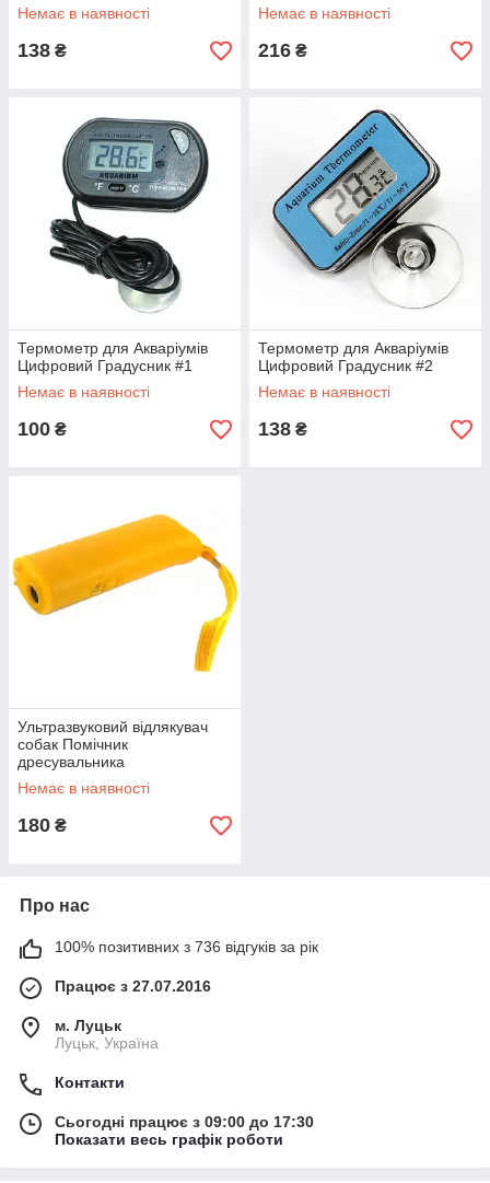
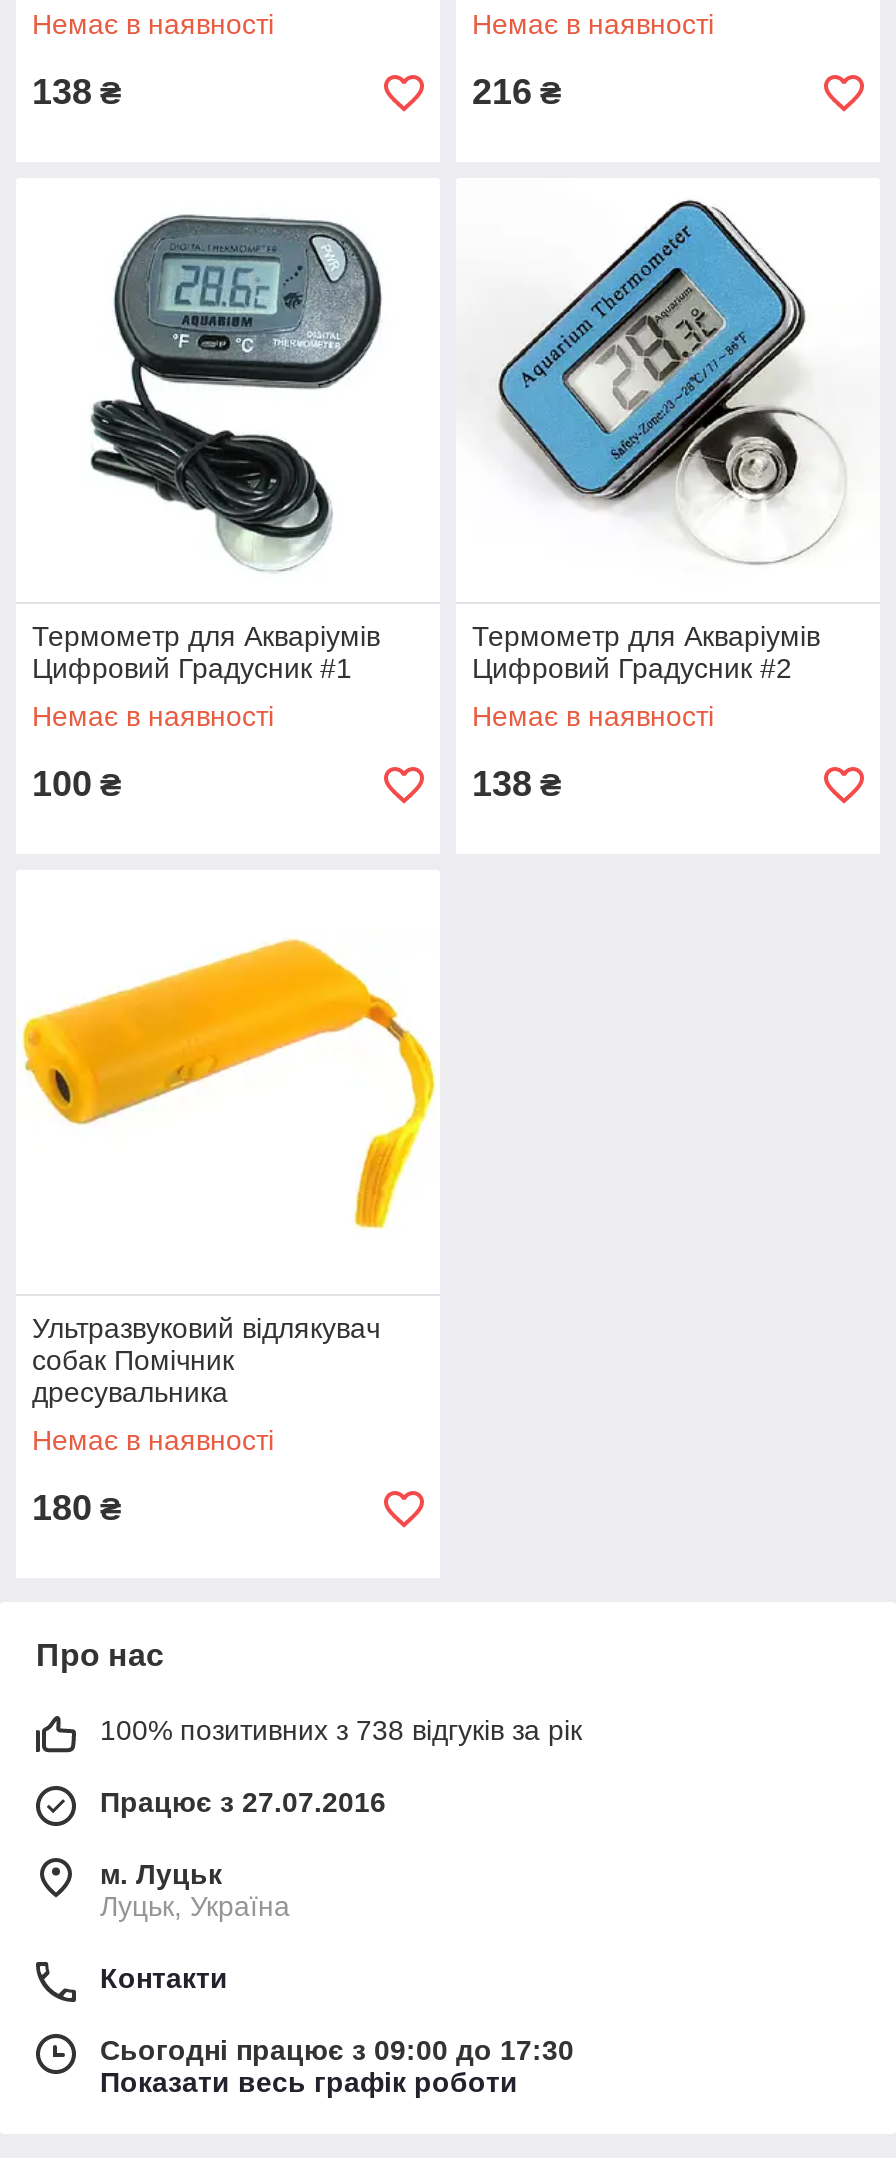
[55,938,318,955] 100% позитивних з 736 відгуків за рік -> [100,1714,582,1746] 100% позитивних з 738 відгуків за рік

